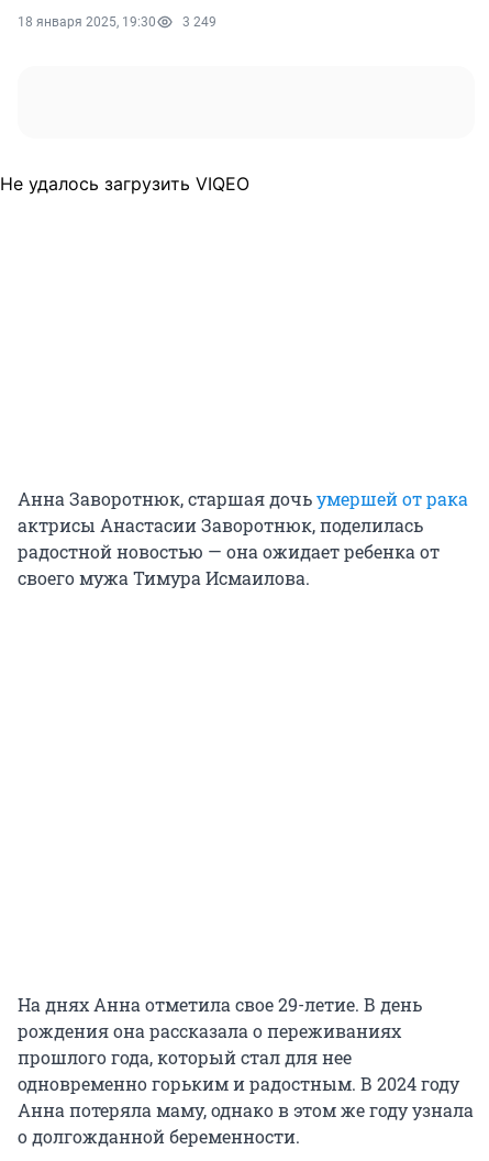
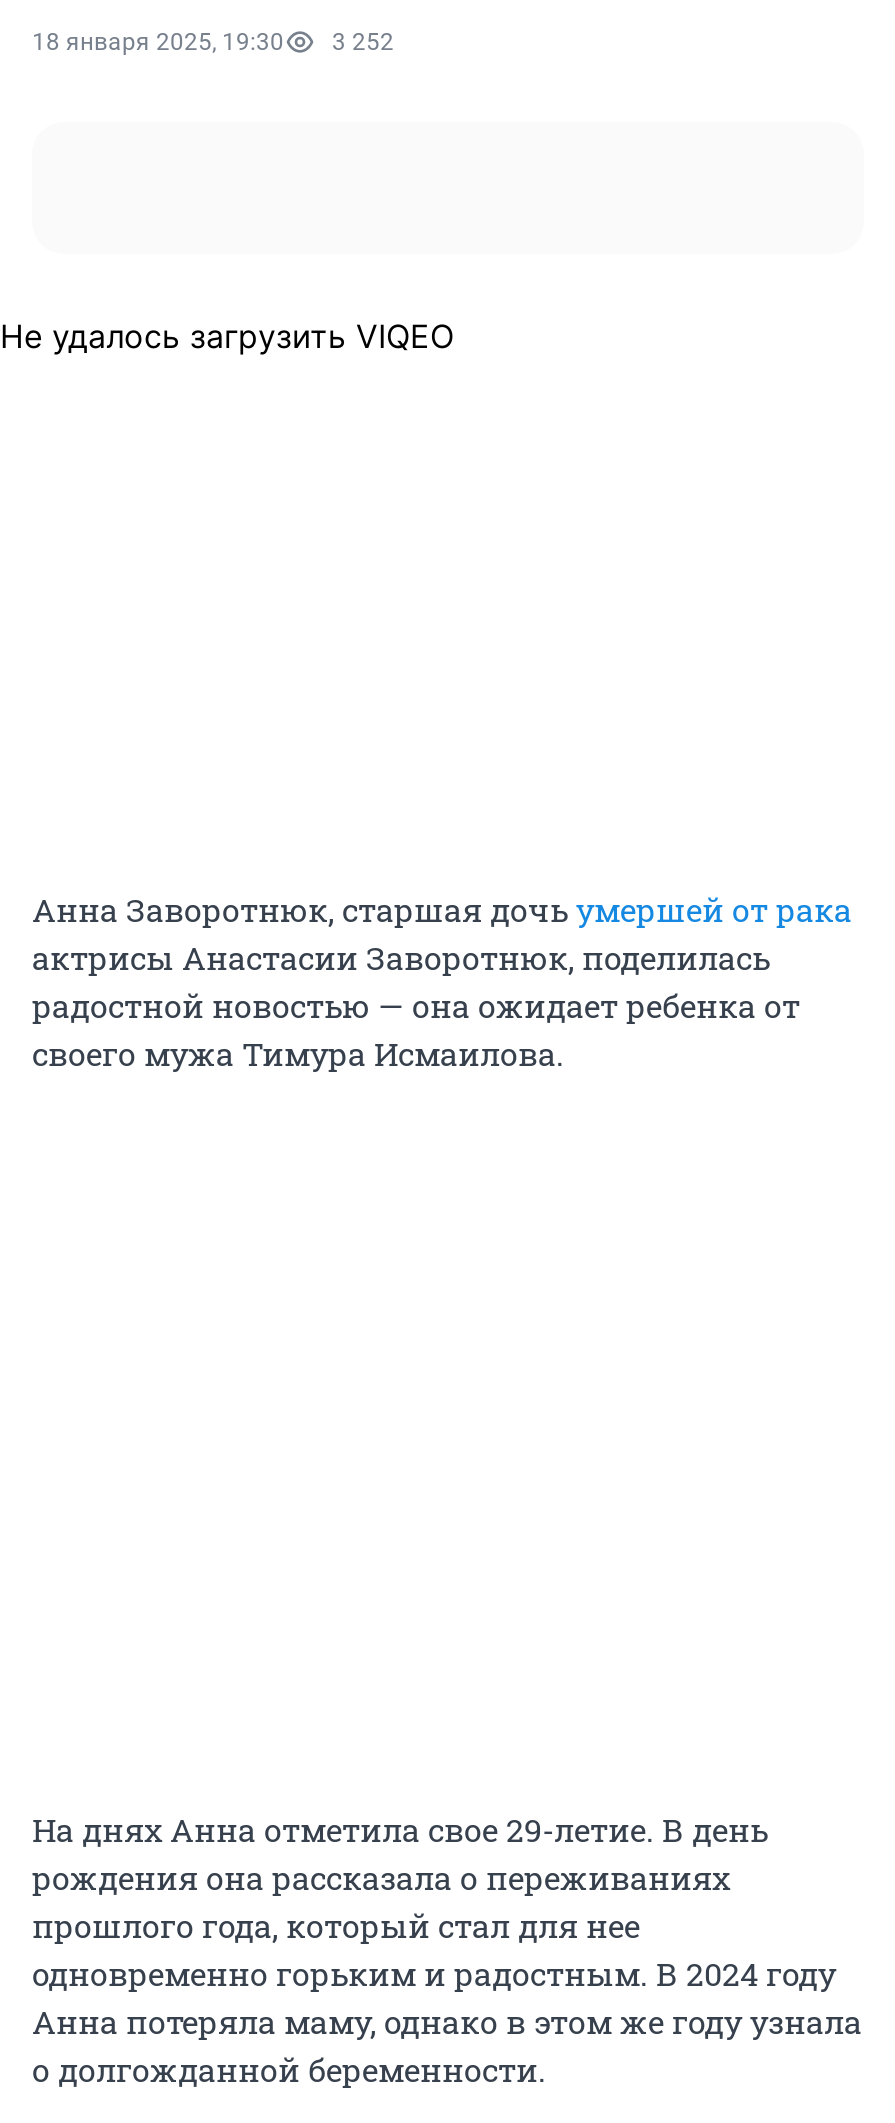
[18,14,216,30] 18 января 2025, 19:30 3 249 -> [32,28,394,56] 18 января 2025, 19:30 3 252

